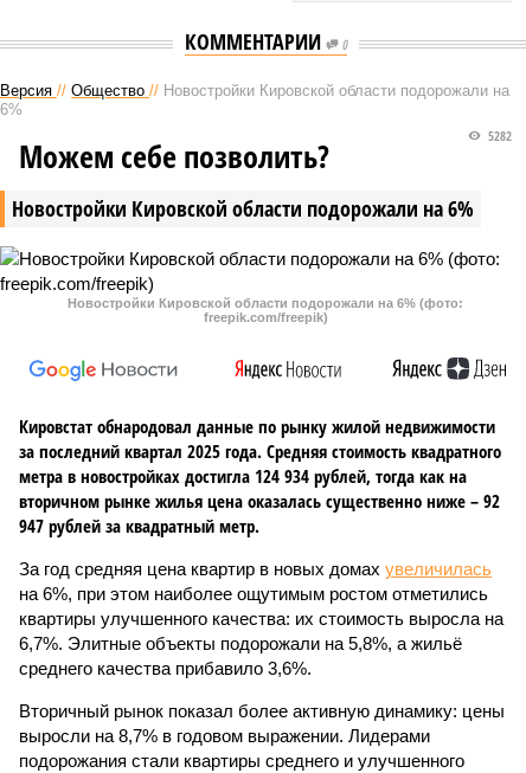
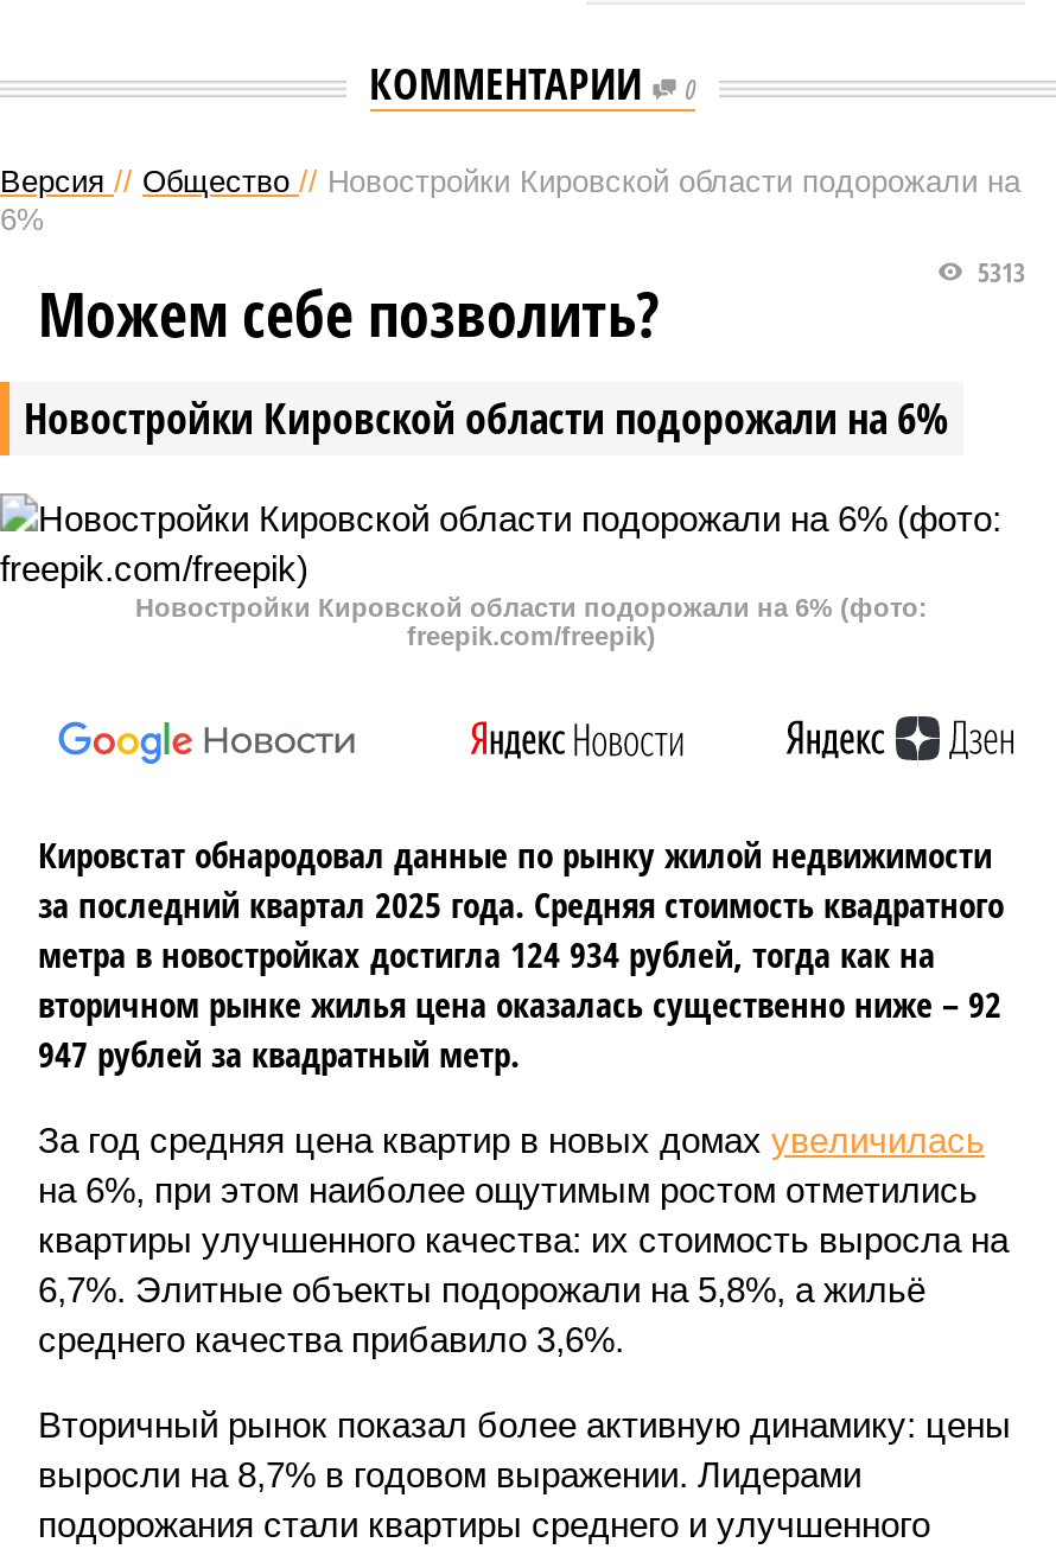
[485,127,512,144] 5282 -> [971,254,1025,289] 5313

